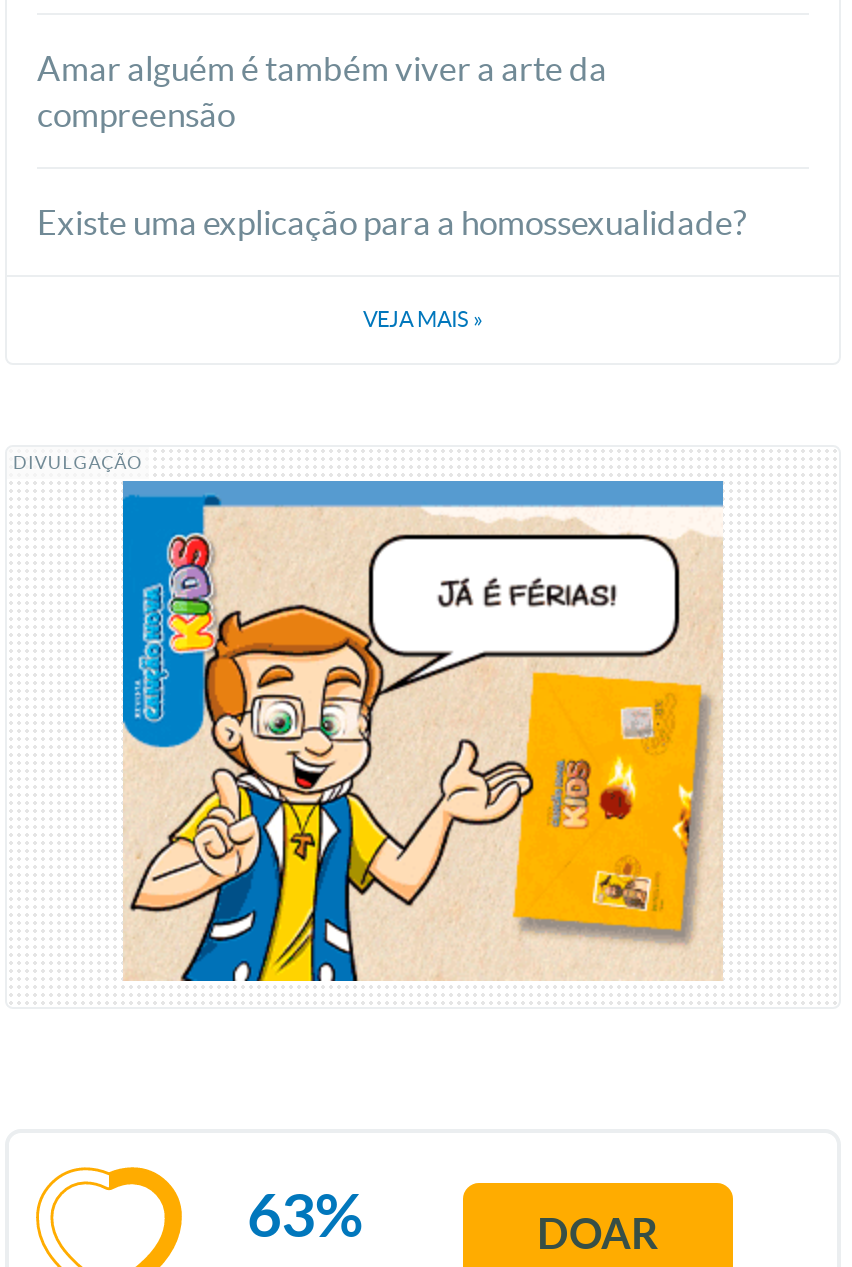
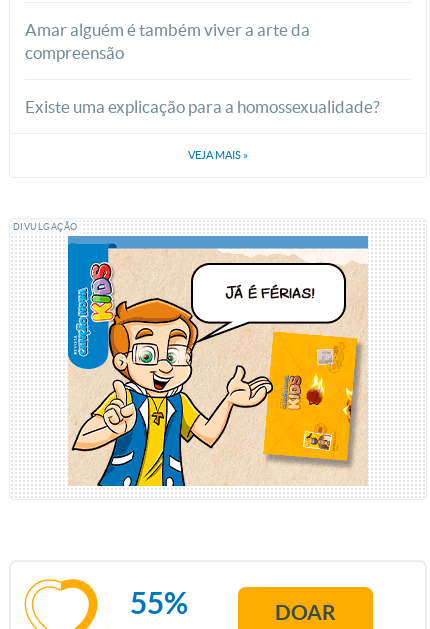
[247,1178,363,1250] 63% -> [130,584,188,620] 55%

